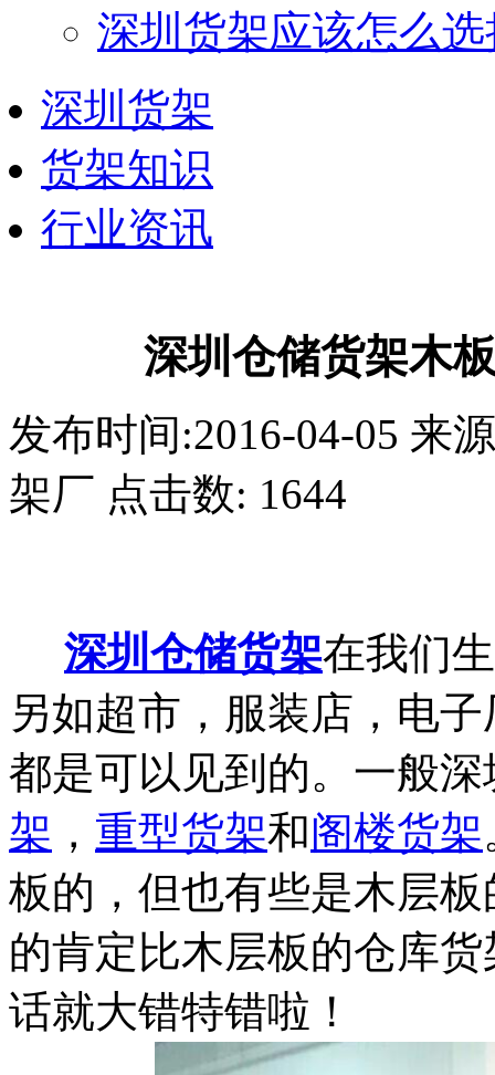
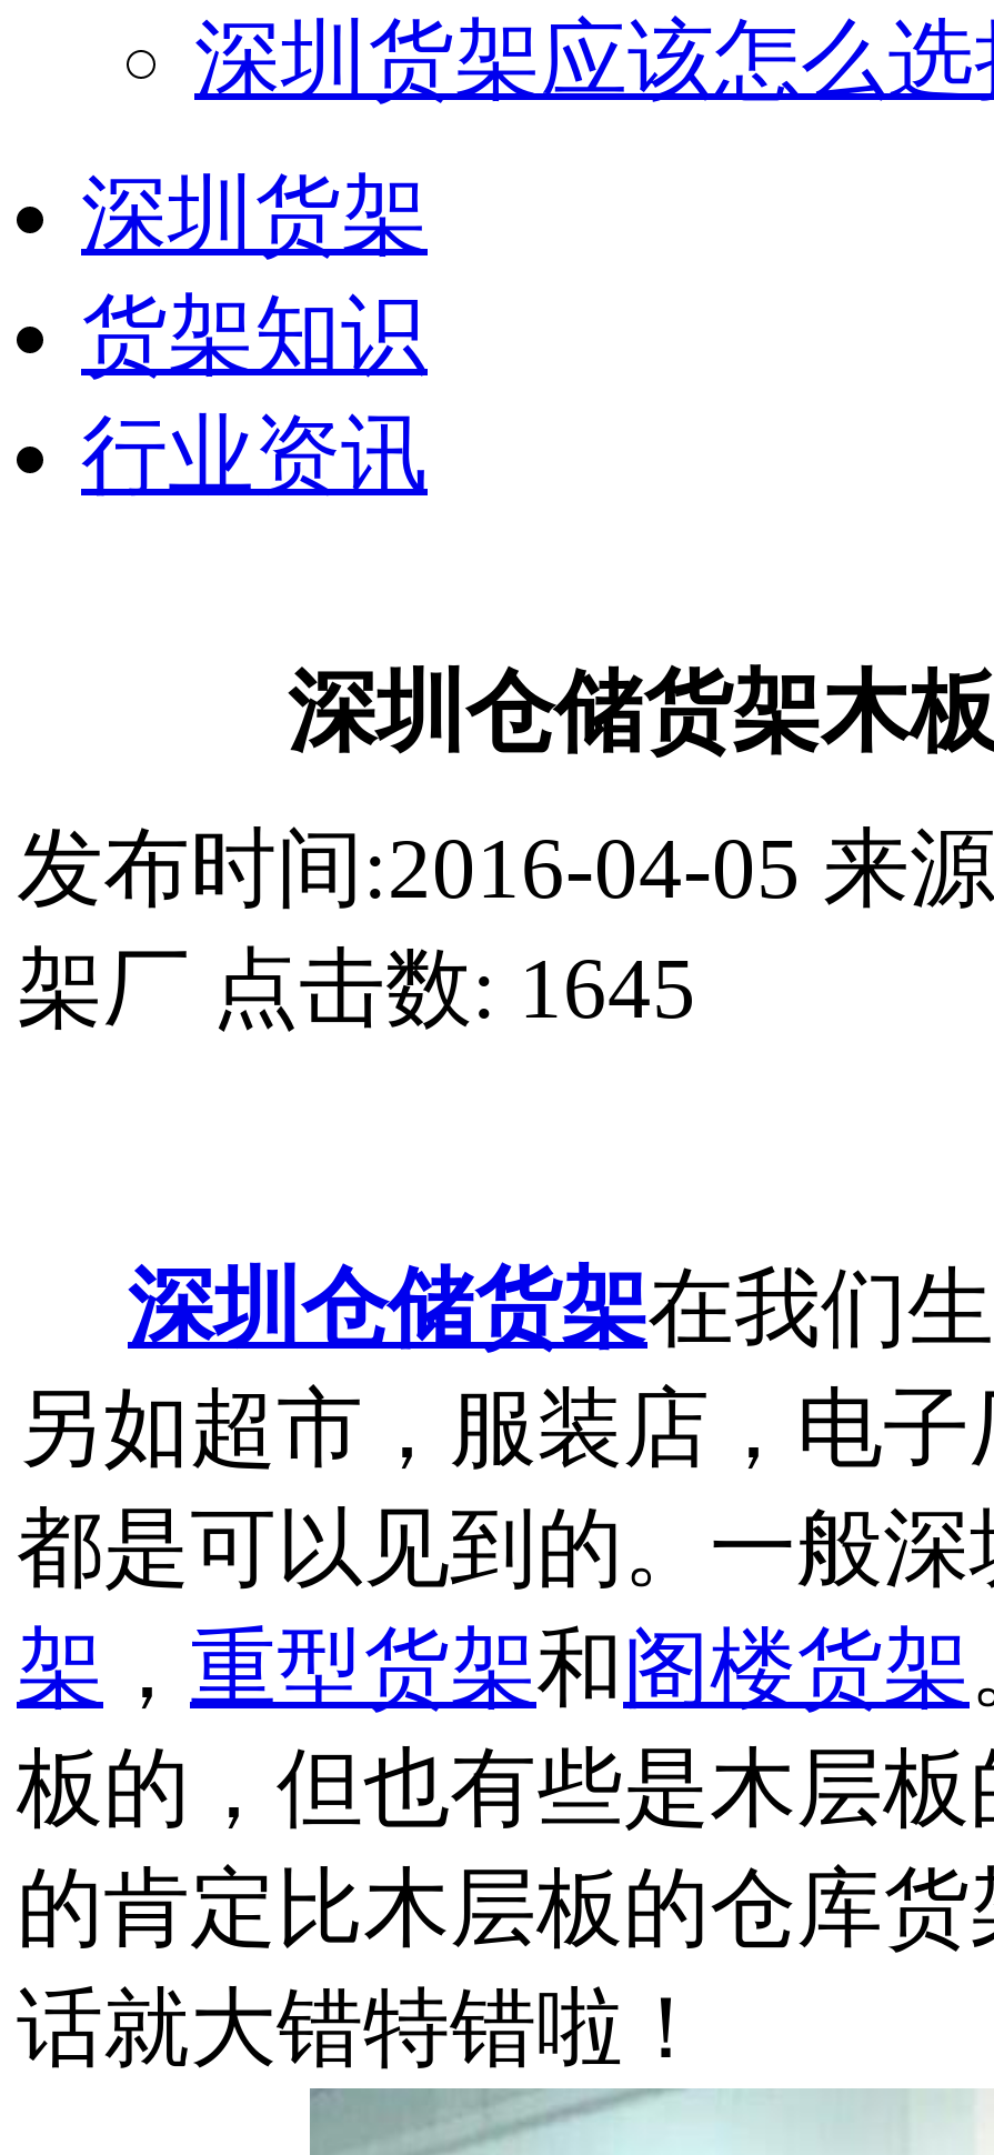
[9,470,347,518] 架厂 点击数: 1644 -> [17,940,696,1035] 架厂 点击数: 1645

